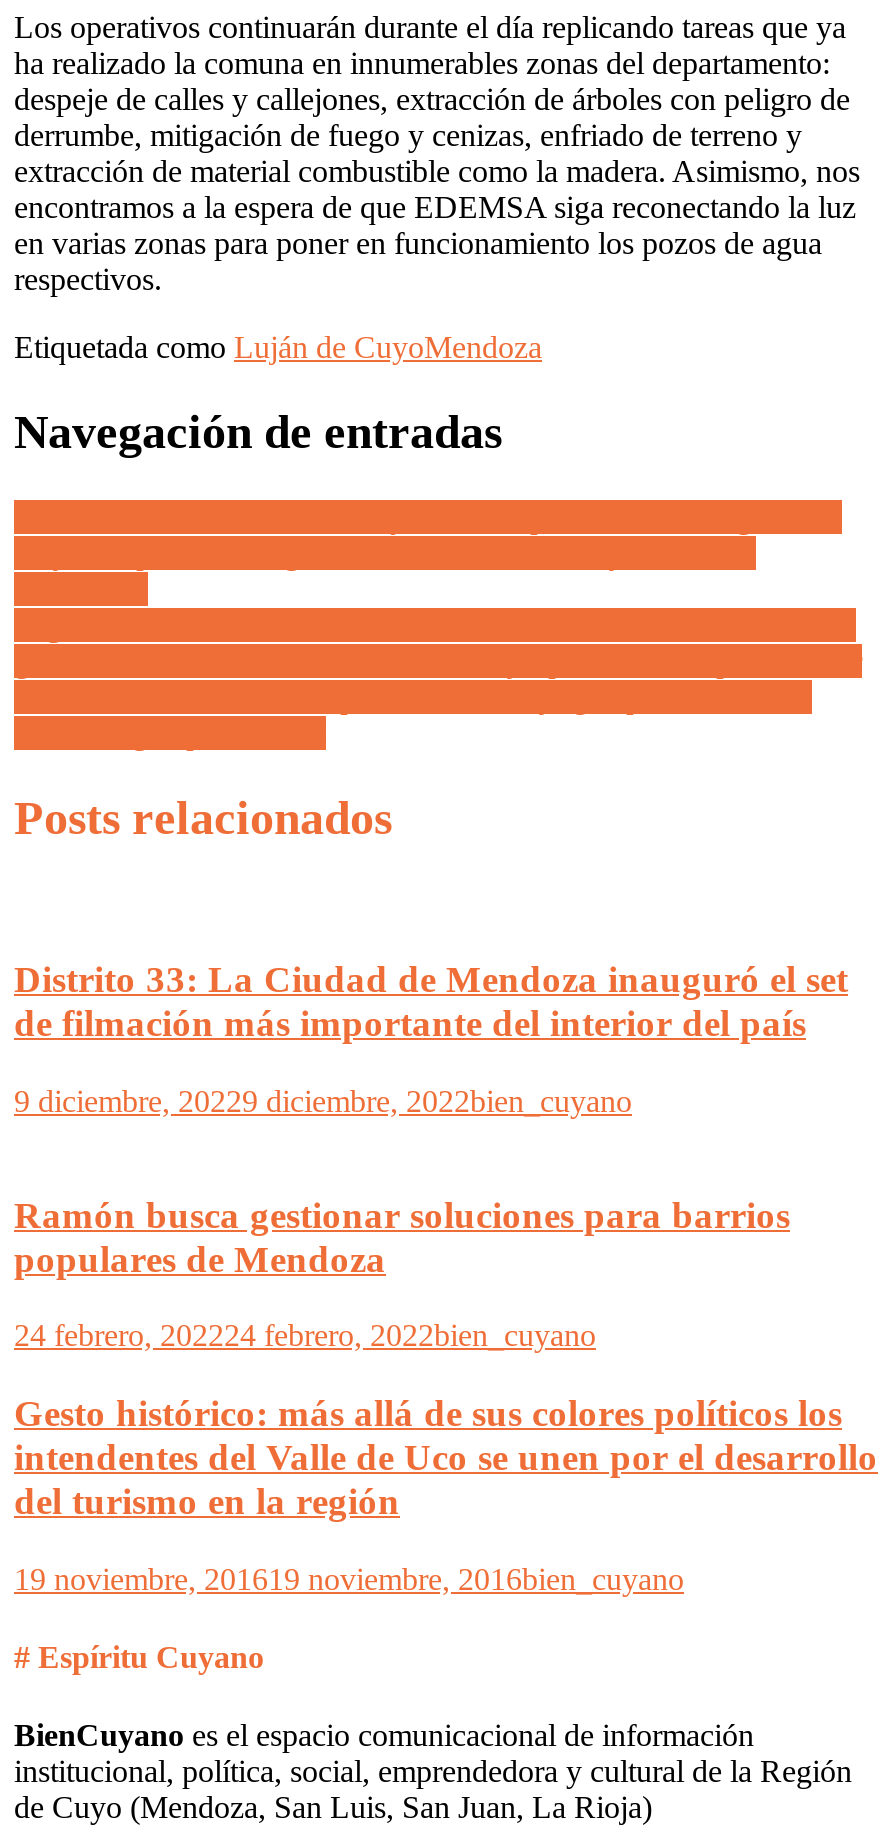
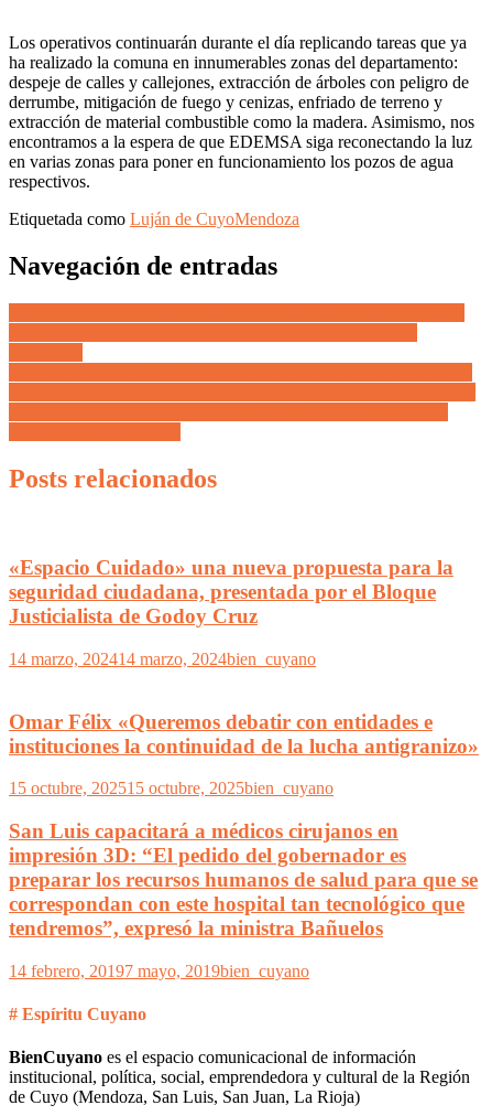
[14,958,848,1044] Distrito 33: La Ciudad de Mendoza inauguró el set | de filmación más importante del interior del país -> [9,556,453,628] «Espacio Cuidado» una nueva propuesta para la | seguridad ciudadana, presentada por el Bloque | Justicialista de Godoy Cruz
[14,1084,632,1118] 9 diciembre, 20229 diciembre, 2022bien_cuyano -> [9,649,316,668] 14 marzo, 202414 marzo, 2024bien_cuyano
[14,1193,790,1279] Ramón busca gestionar soluciones para barrios | populares de Mendoza -> [9,710,479,757] Omar Félix «Queremos debatir con entidades e | instituciones la continuidad de la lucha antigranizo»
[14,1319,596,1353] 24 febrero, 202224 febrero, 2022bien_cuyano -> [9,779,334,798] 15 octubre, 202515 octubre, 2025bien_cuyano
[14,1392,878,1522] Gesto histórico: más allá de sus colores políticos los | intendentes del Valle de Uco se unen por el desarrollo | del turismo en la región -> [9,819,478,940] San Luis capacitará a médicos cirujanos en | impresión 3D: “El pedido del gobernador es | preparar los recursos humanos de salud para que se | correspondan con este hospital tan tecnológico que | tendremos”, expresó la ministra Bañuelos
[14,1562,684,1596] 19 noviembre, 201619 noviembre, 2016bien_cuyano -> [9,961,309,980] 14 febrero, 20197 mayo, 2019bien_cuyano

